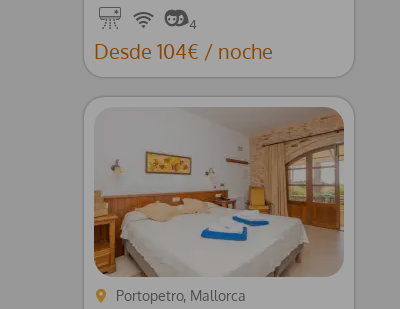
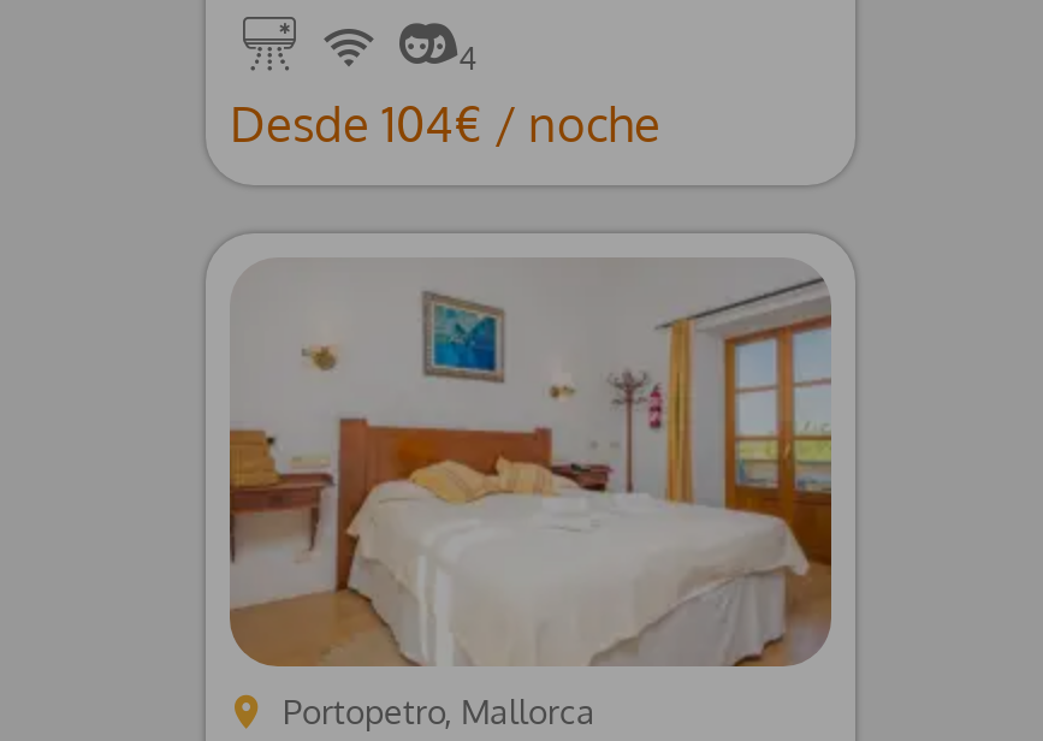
[93,107,345,277] [image] -> [227,260,834,669] [image]

